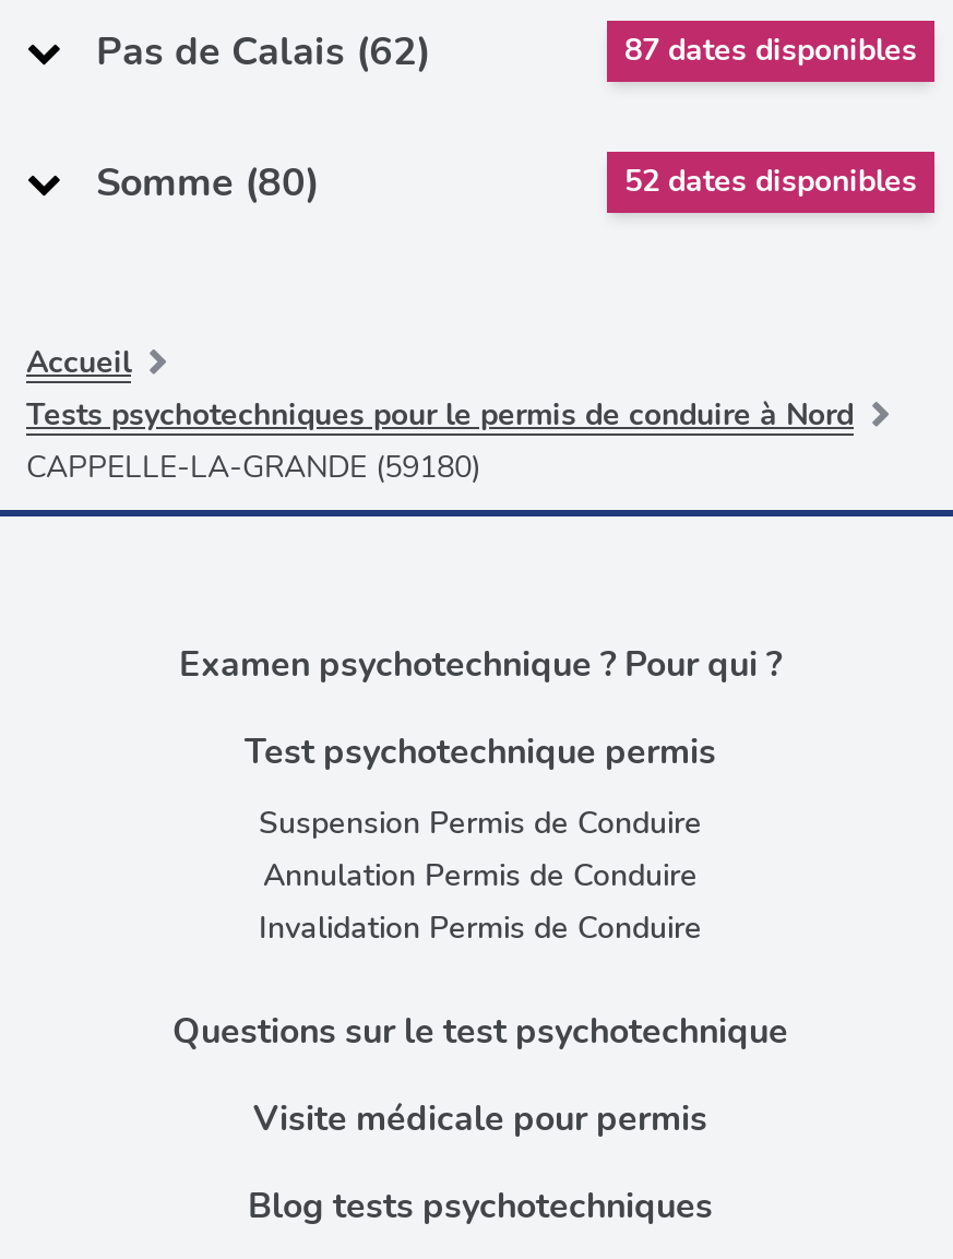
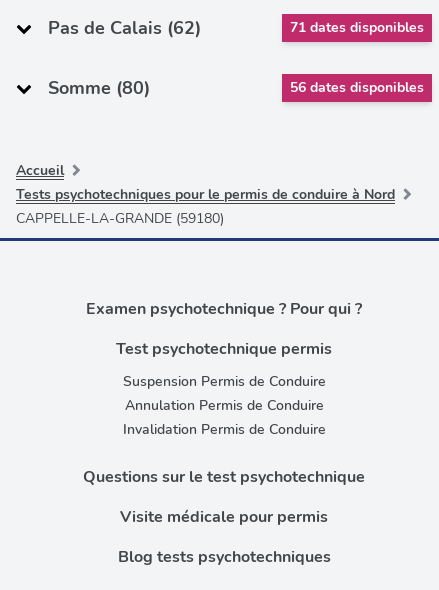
[624,29,917,71] 87 dates disponibles -> [290,18,424,37] 71 dates disponibles
[624,161,917,202] 52 dates disponibles -> [290,78,424,97] 56 dates disponibles

